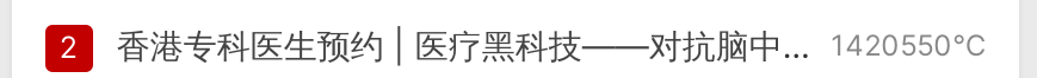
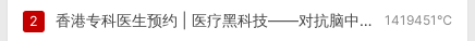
[831,27,986,63] 1420550℃ -> [385,12,452,28] 1419451℃

